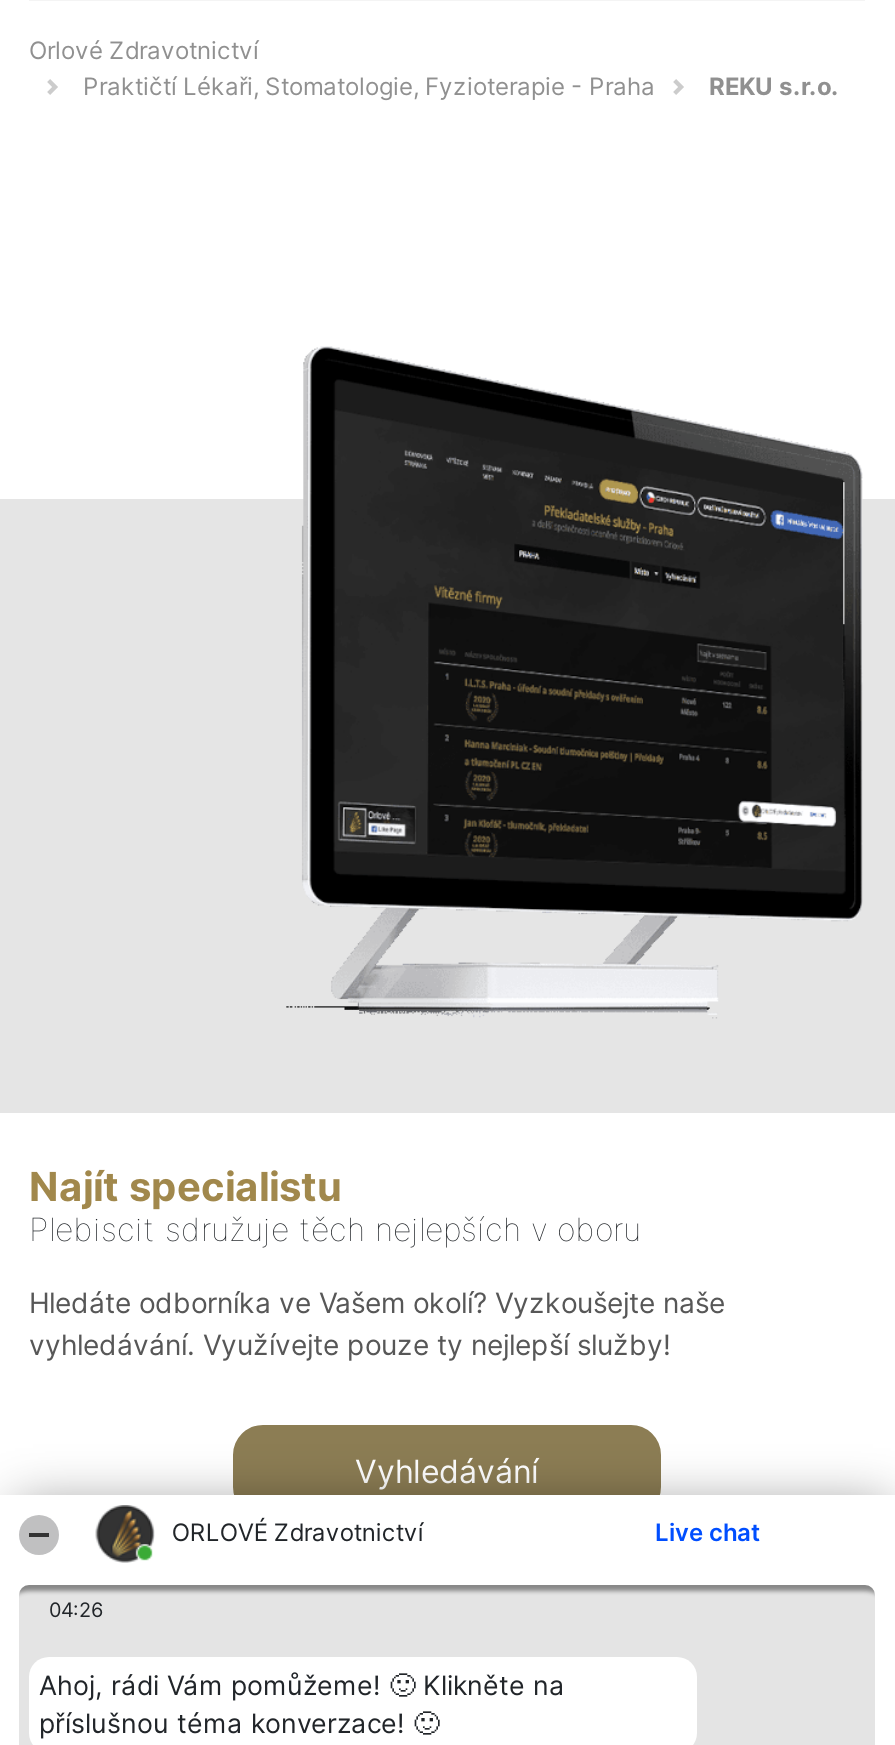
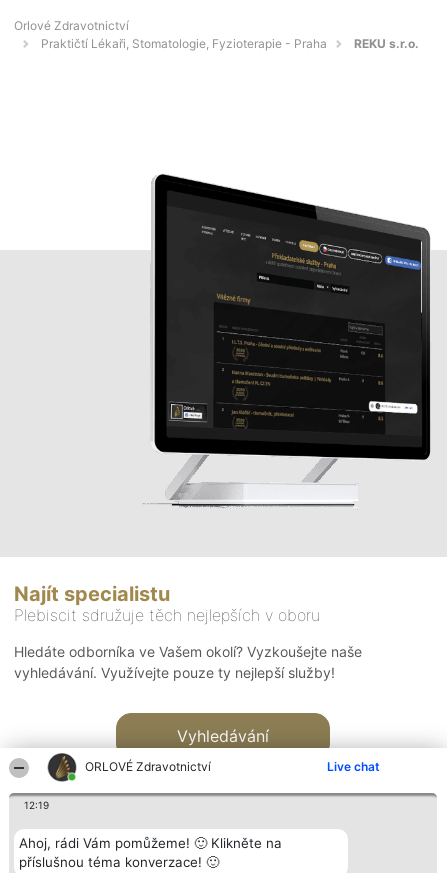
[49,1597,103,1621] 04:26 -> [24,799,49,811] 12:19

